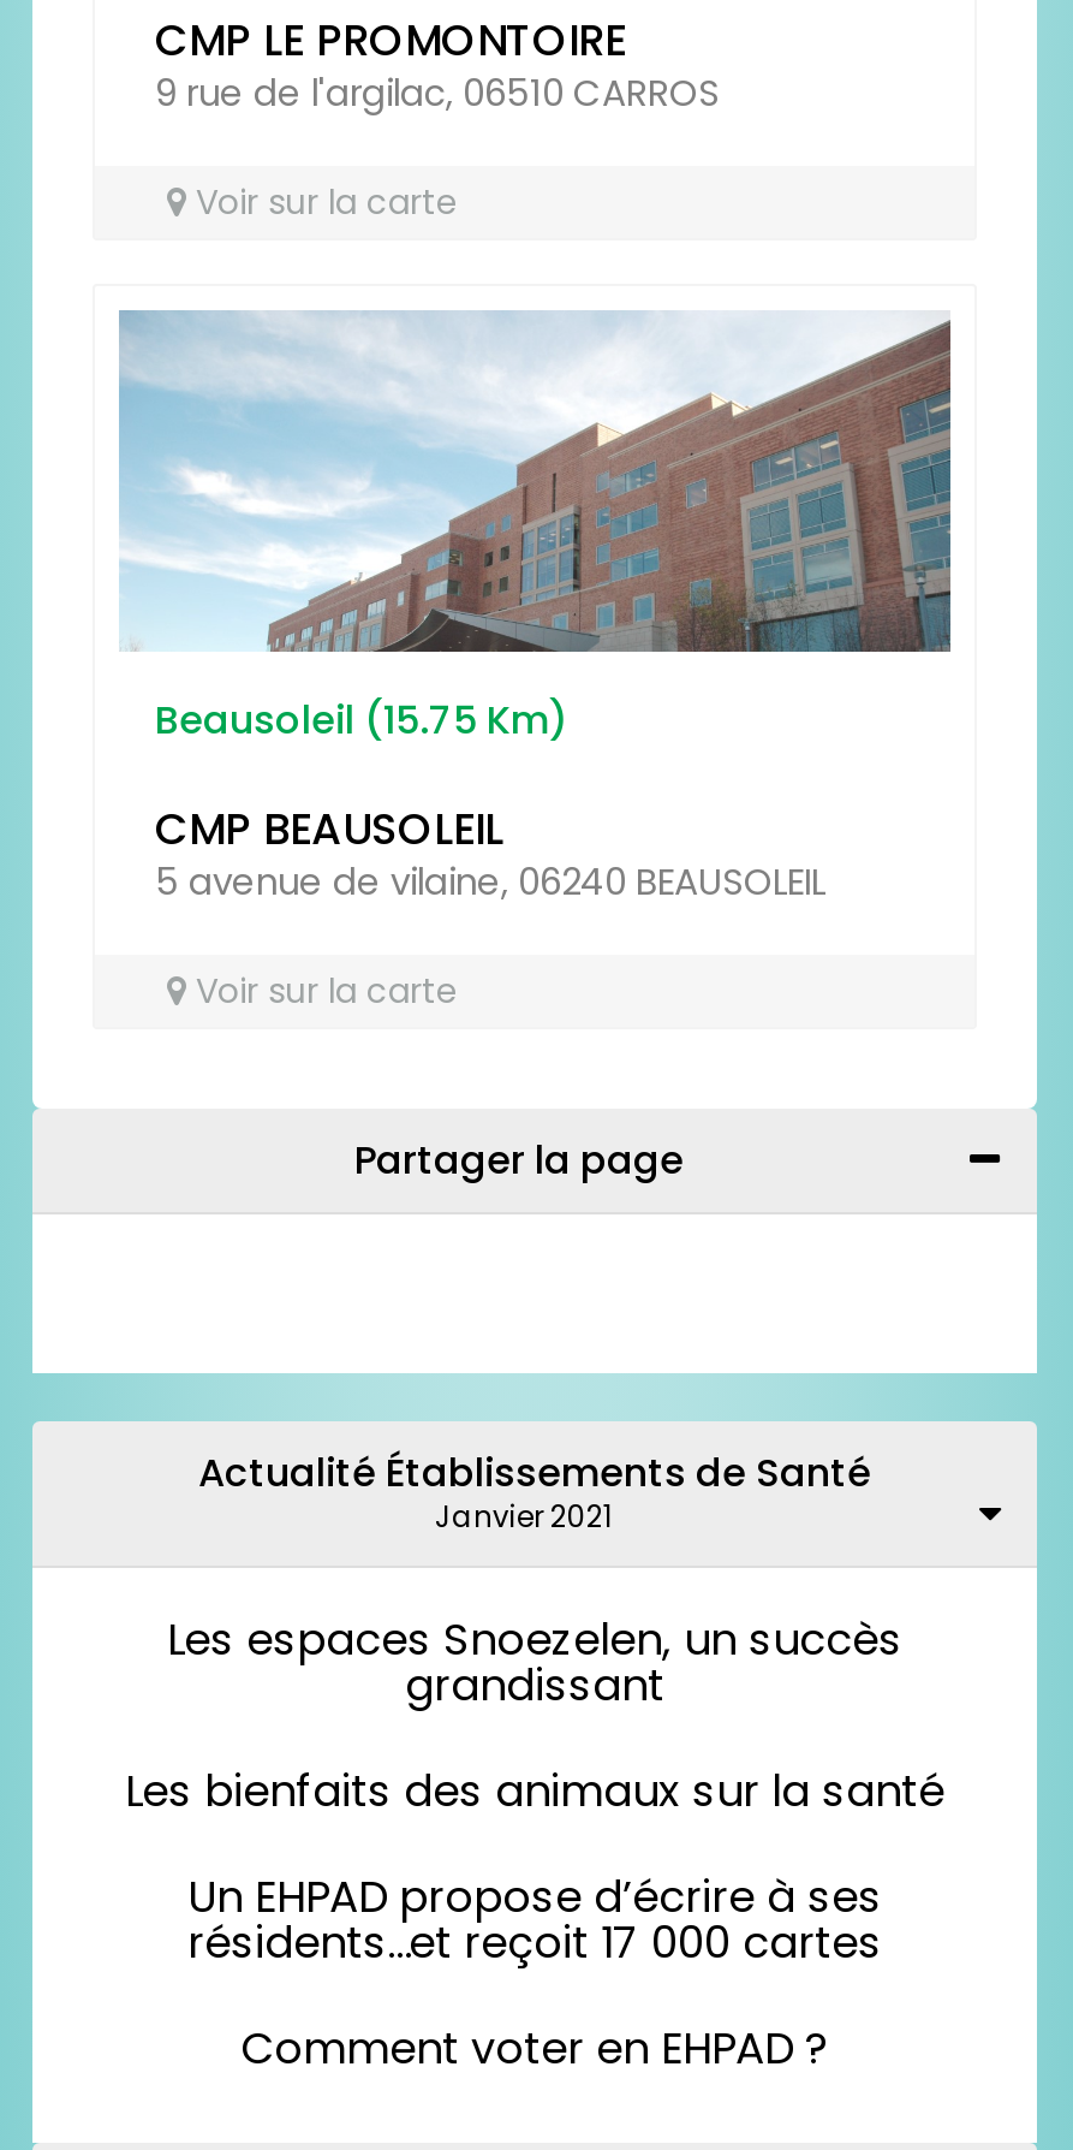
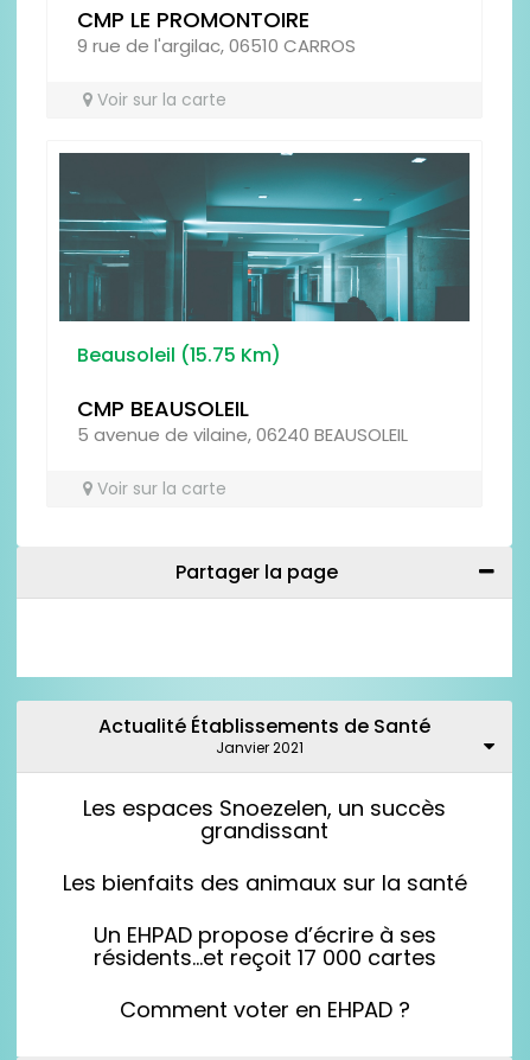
[117,308,953,654] [image] -> [58,152,471,323] [image]

